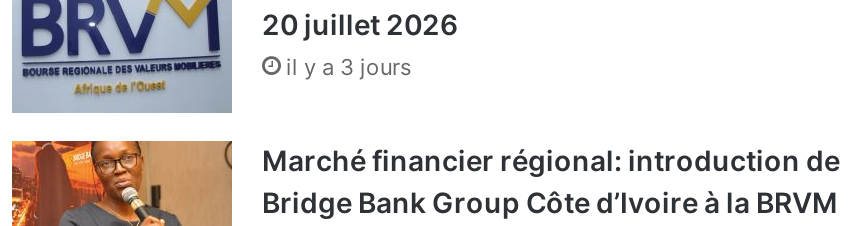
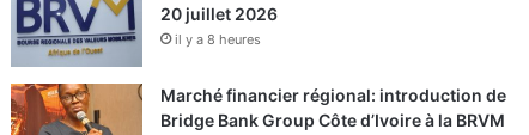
[286,52,412,80] il y a 3 jours -> [175,31,261,48] il y a 8 heures

